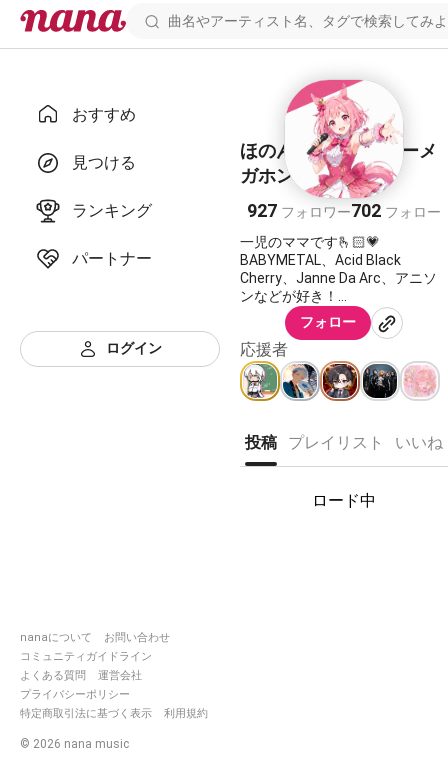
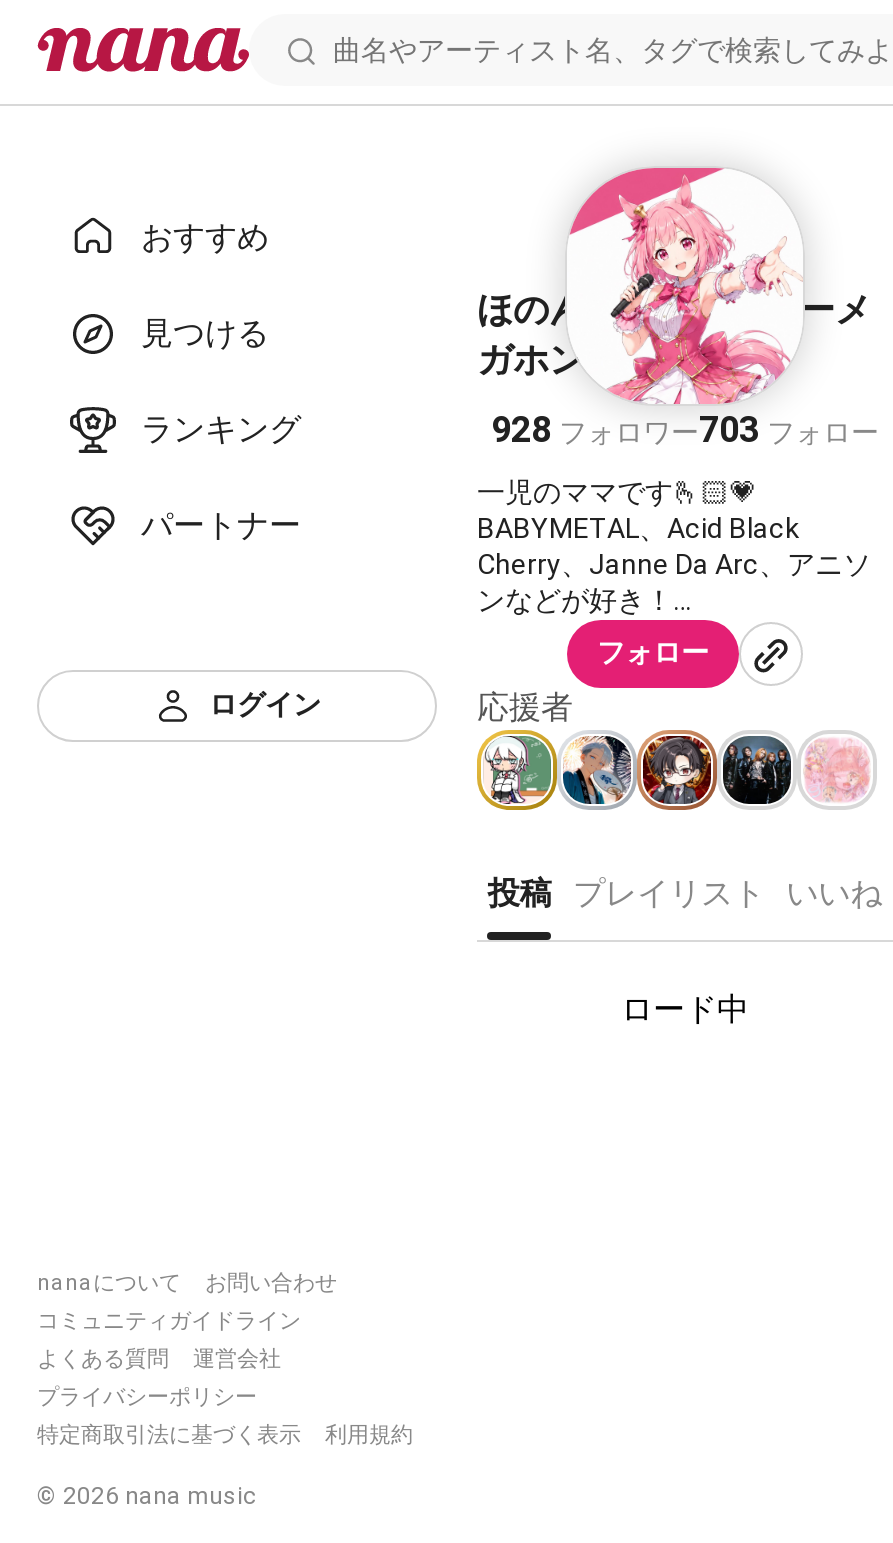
[247,200,441,221] 927 フォロワー702 フォロー -> [491,408,879,450] 928 フォロワー703 フォロー

